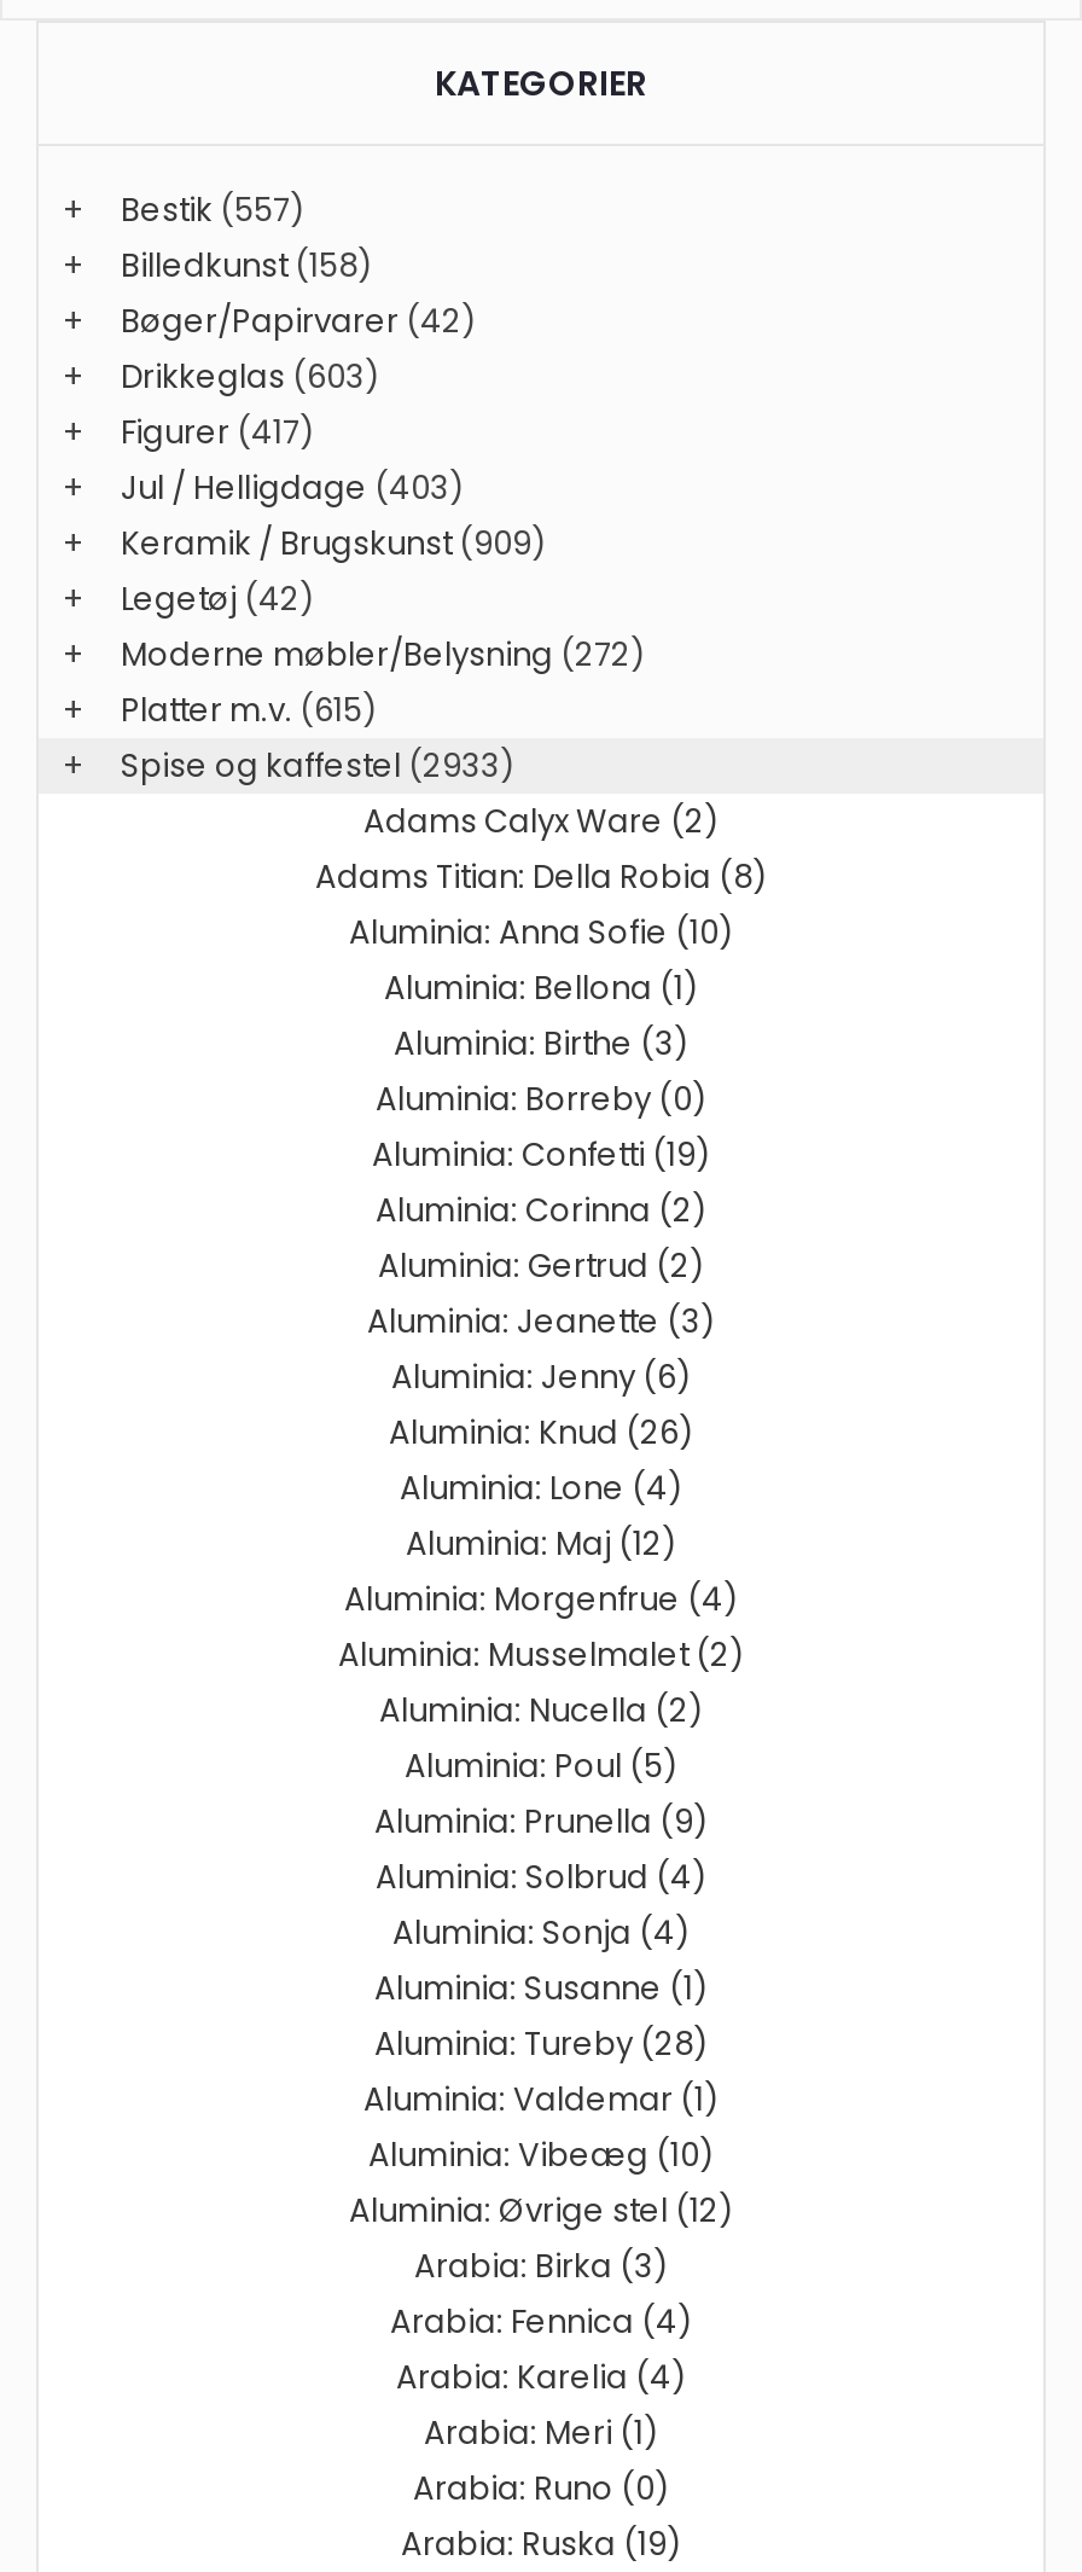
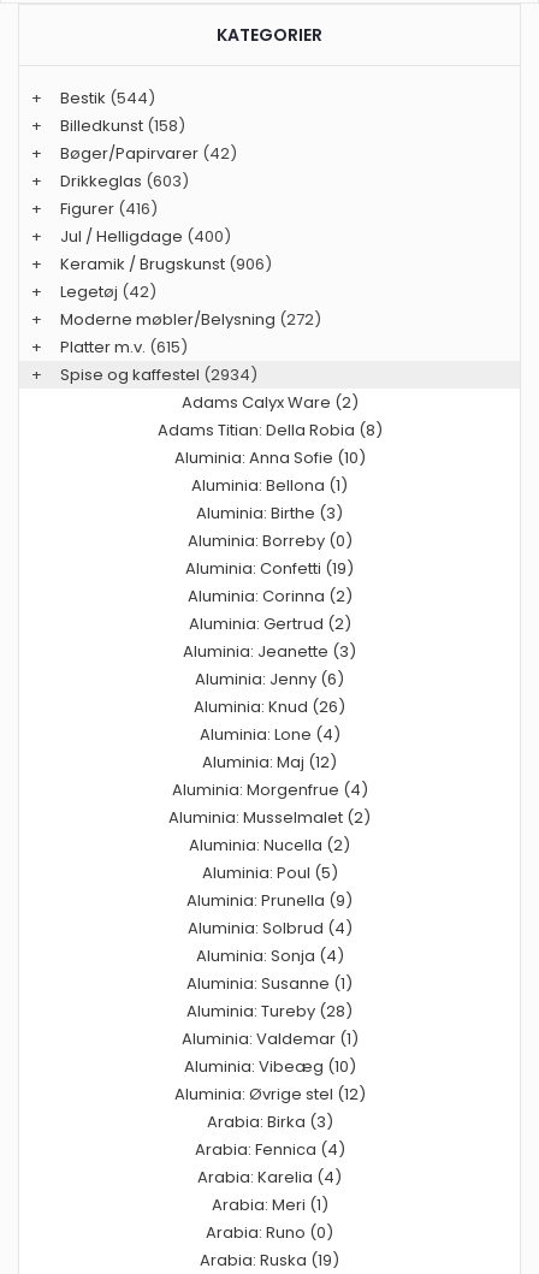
[121,186,304,232] Bestik (557) -> [60,86,155,109] Bestik (544)
[121,409,314,454] Figurer (417) -> [60,197,158,220] Figurer (416)
[121,464,464,510] Jul / Helligdage (403) -> [60,224,231,247] Jul / Helligdage (400)
[121,520,546,566] Keramik / Brugskunst (909) -> [60,252,272,275] Keramik / Brugskunst (906)
[121,742,514,788] Spise og kaffestel (2933) -> [60,363,257,386] Spise og kaffestel (2934)

